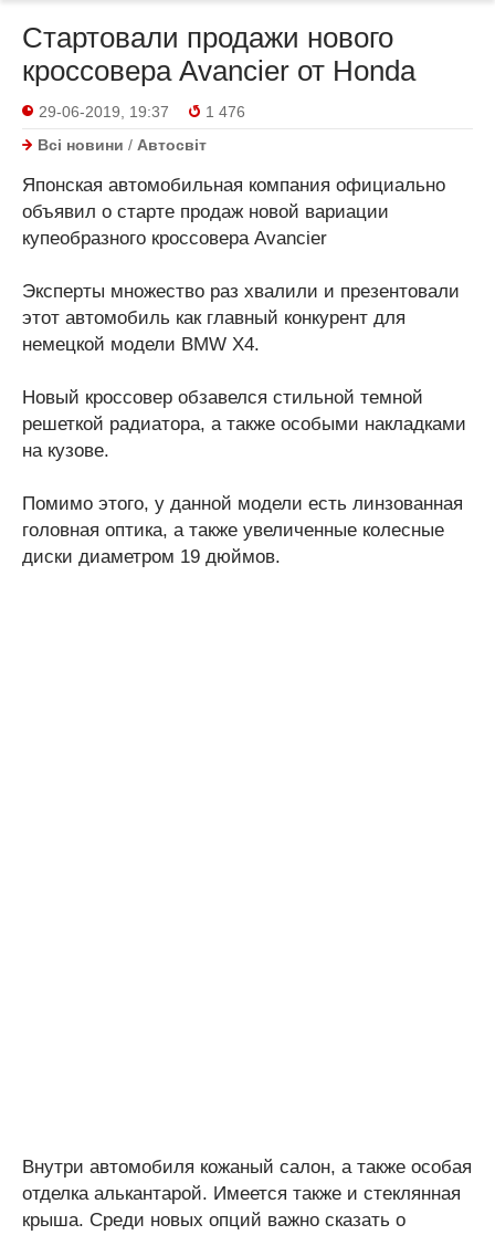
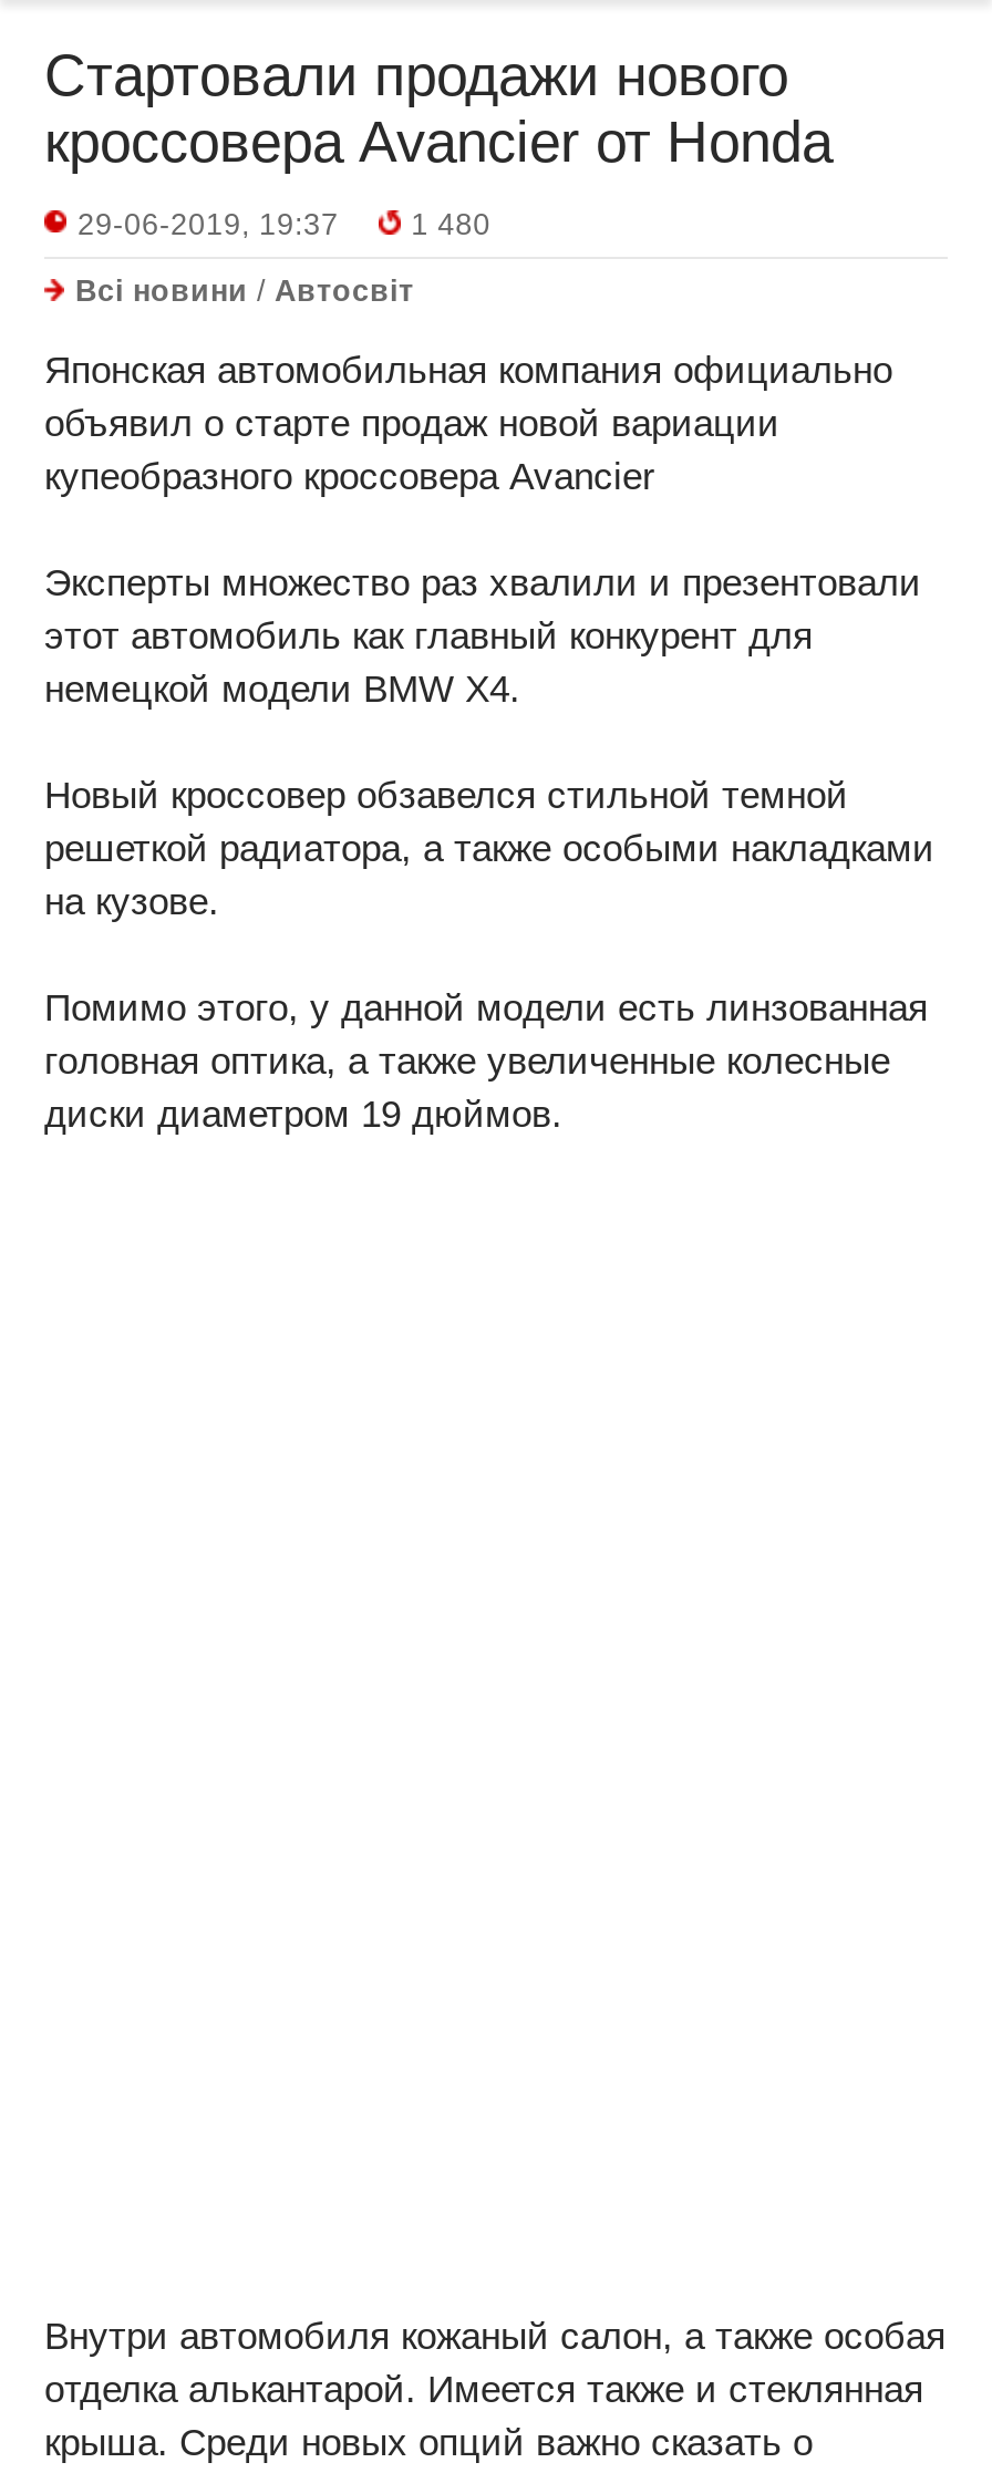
[205,104,245,121] 1 476 -> [411,208,491,241] 1 480

